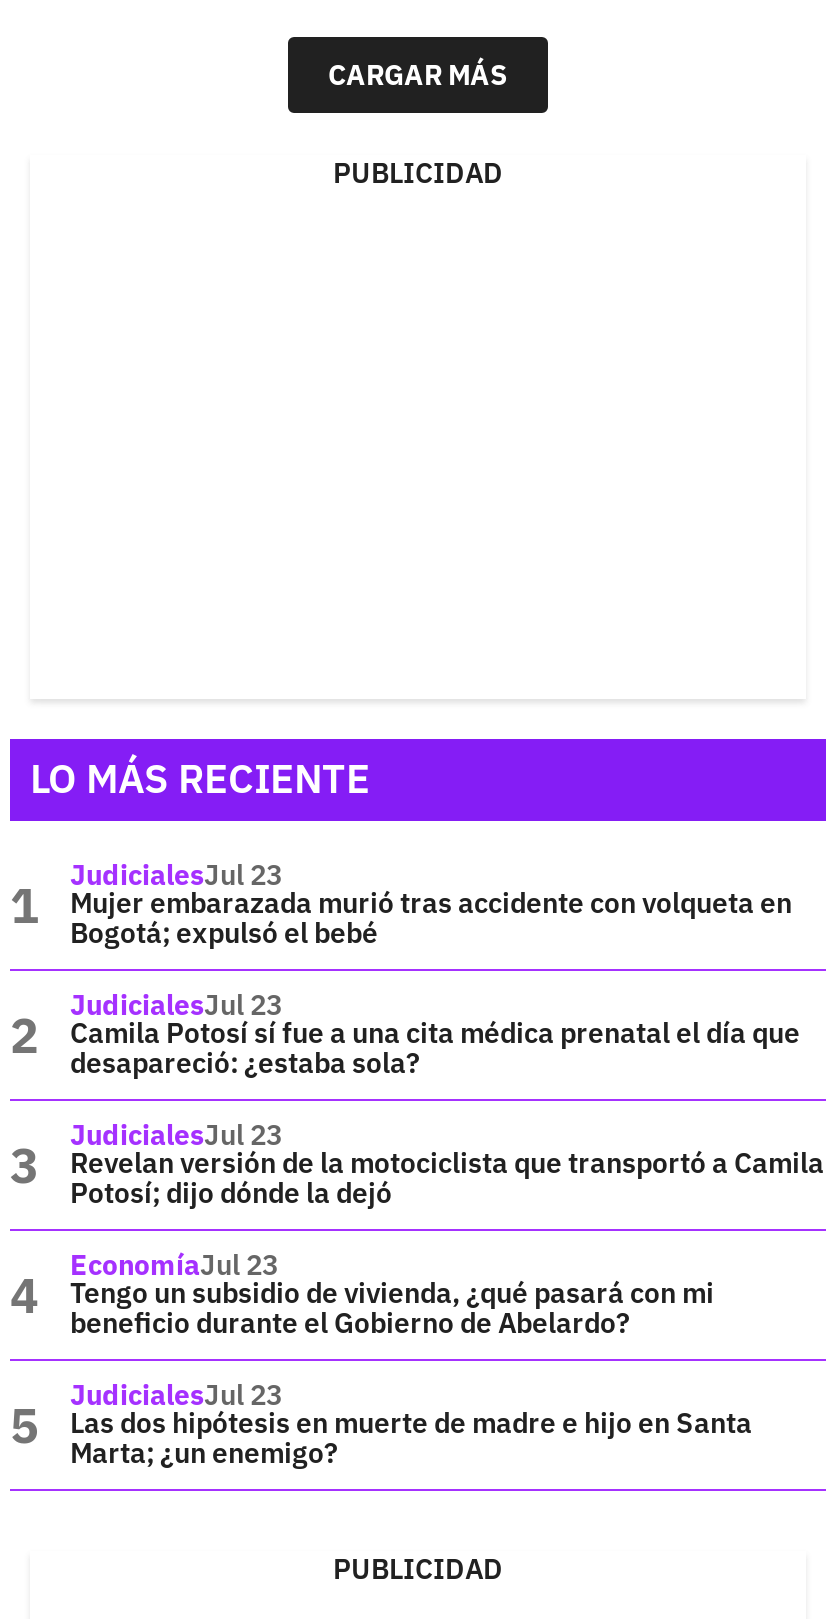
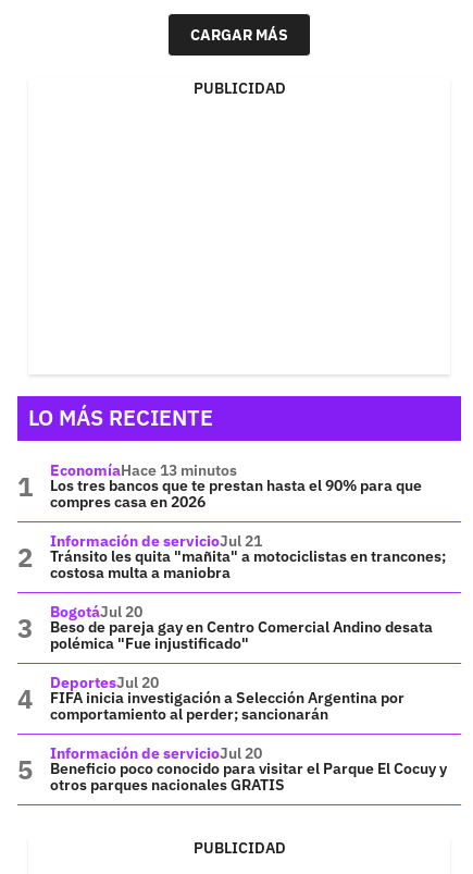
[70,857,792,951] JudicialesJul 23 | Mujer embarazada murió tras accidente con volqueta en | Bogotá; expulsó el bebé -> [50,460,422,512] EconomíaHace 13 minutos | Los tres bancos que te prestan hasta el 90% para que | compres casa en 2026
[70,987,800,1081] JudicialesJul 23 | Camila Potosí sí fue a una cita médica prenatal el día que | desapareció: ¿estaba sola? -> [50,531,446,582] Información de servicioJul 21 | Tránsito les quita "mañita" a motociclistas en trancones; | costosa multa a maniobra
[70,1117,824,1211] JudicialesJul 23 | Revelan versión de la motociclista que transportó a Camila | Potosí; dijo dónde la dejó -> [50,602,433,653] BogotáJul 20 | Beso de pareja gay en Centro Comercial Andino desata | polémica "Fue injustificado"
[70,1247,714,1341] EconomíaJul 23 | Tengo un subsidio de vivienda, ¿qué pasará con mi | beneficio durante el Gobierno de Abelardo? -> [50,673,404,724] DeportesJul 20 | FIFA inicia investigación a Selección Argentina por | comportamiento al perder; sancionarán
[70,1377,752,1471] JudicialesJul 23 | Las dos hipótesis en muerte de madre e hijo en Santa | Marta; ¿un enemigo? -> [50,743,447,795] Información de servicioJul 20 | Beneficio poco conocido para visitar el Parque El Cocuy y | otros parques nacionales GRATIS

